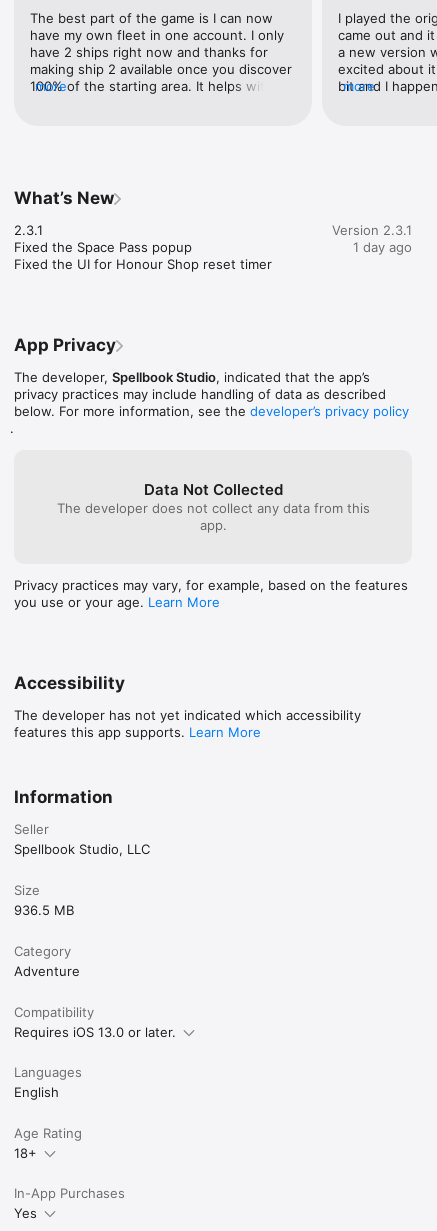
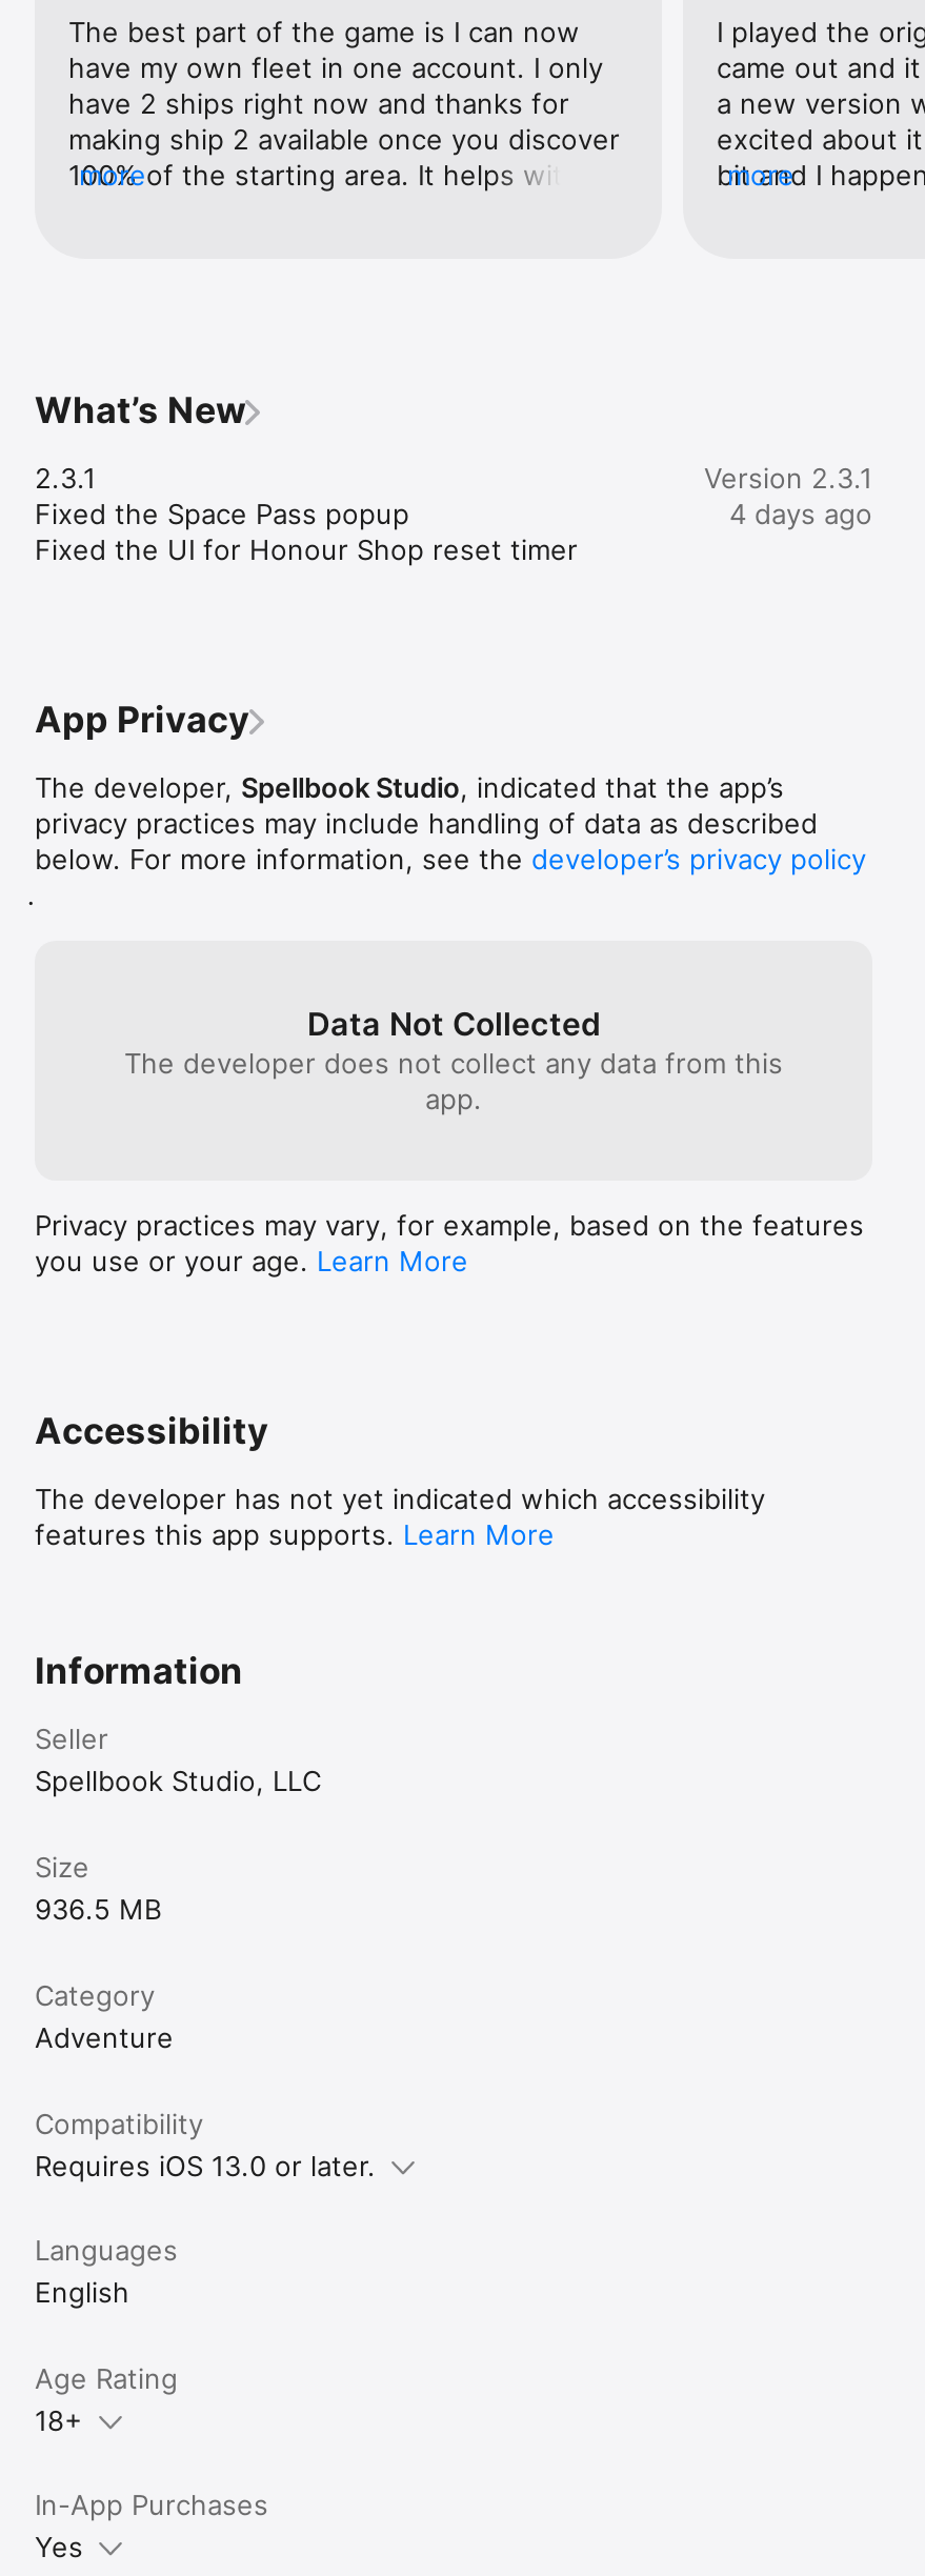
[353,239,412,255] 1 day ago -> [729,496,872,530] 4 days ago

